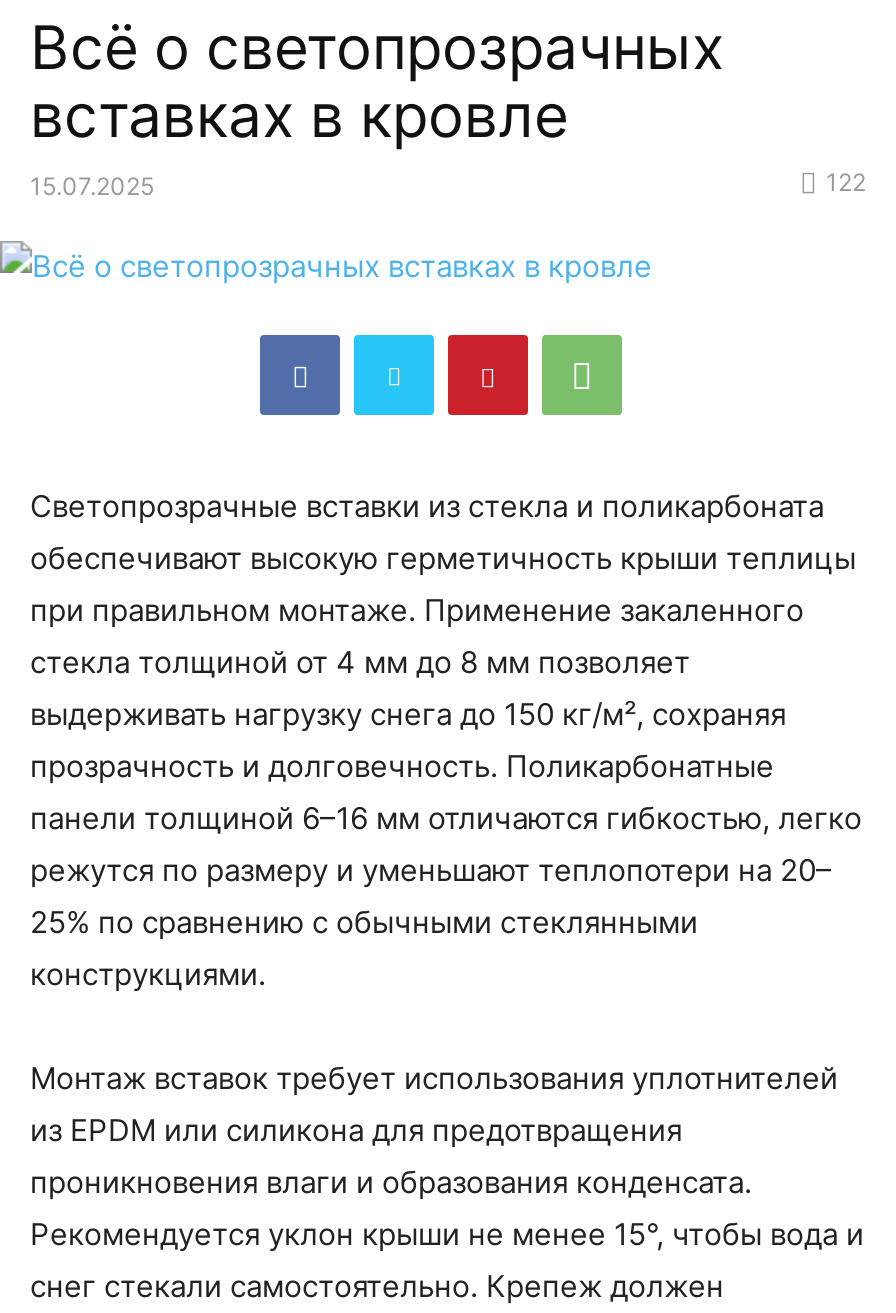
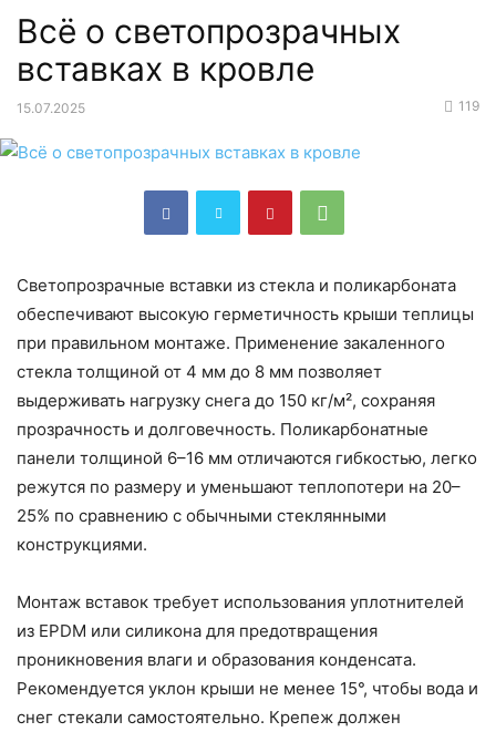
[826,167,866,197] 122 -> [458,97,479,114] 119

